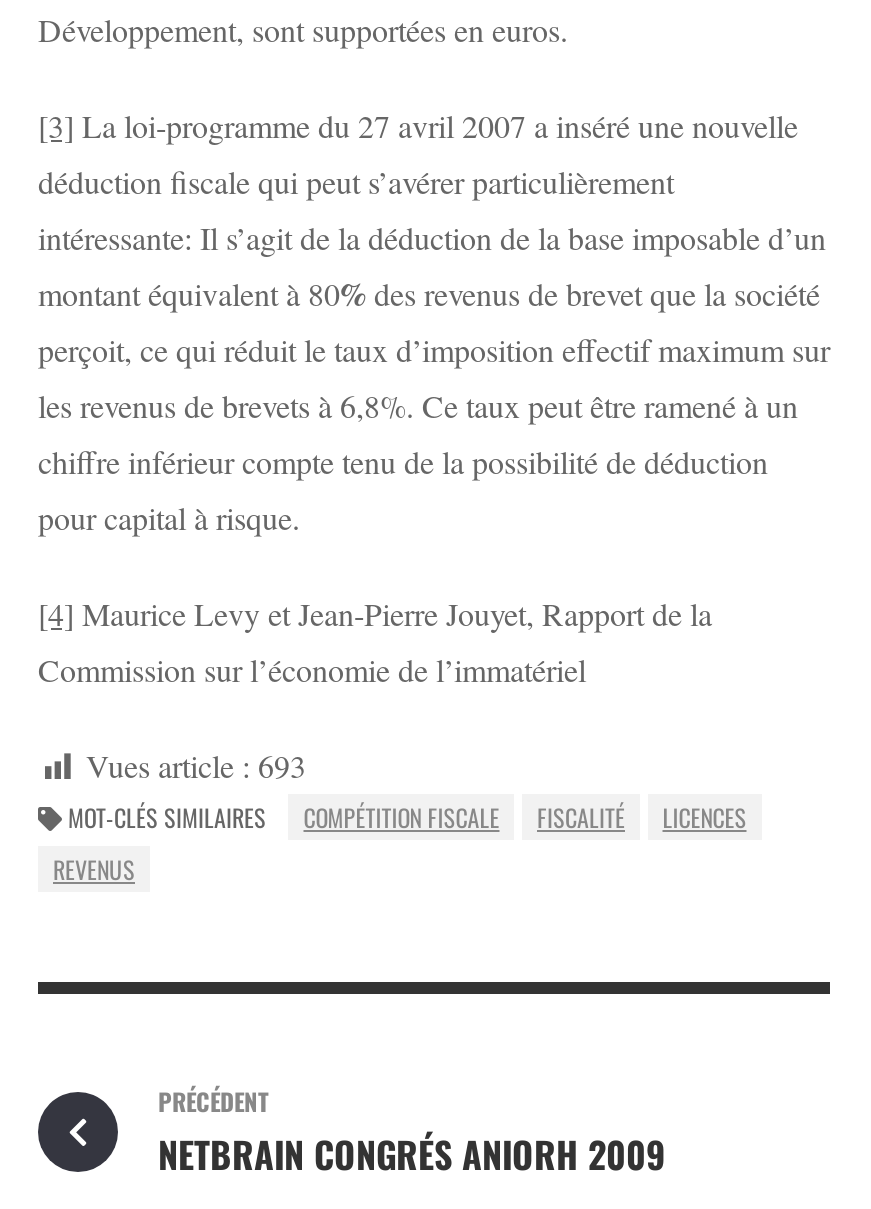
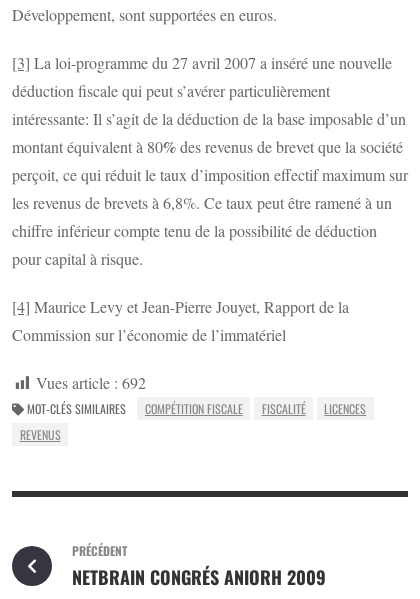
[86,743,306,785] Vues article : 693 -> [36,371,146,392] Vues article : 692

